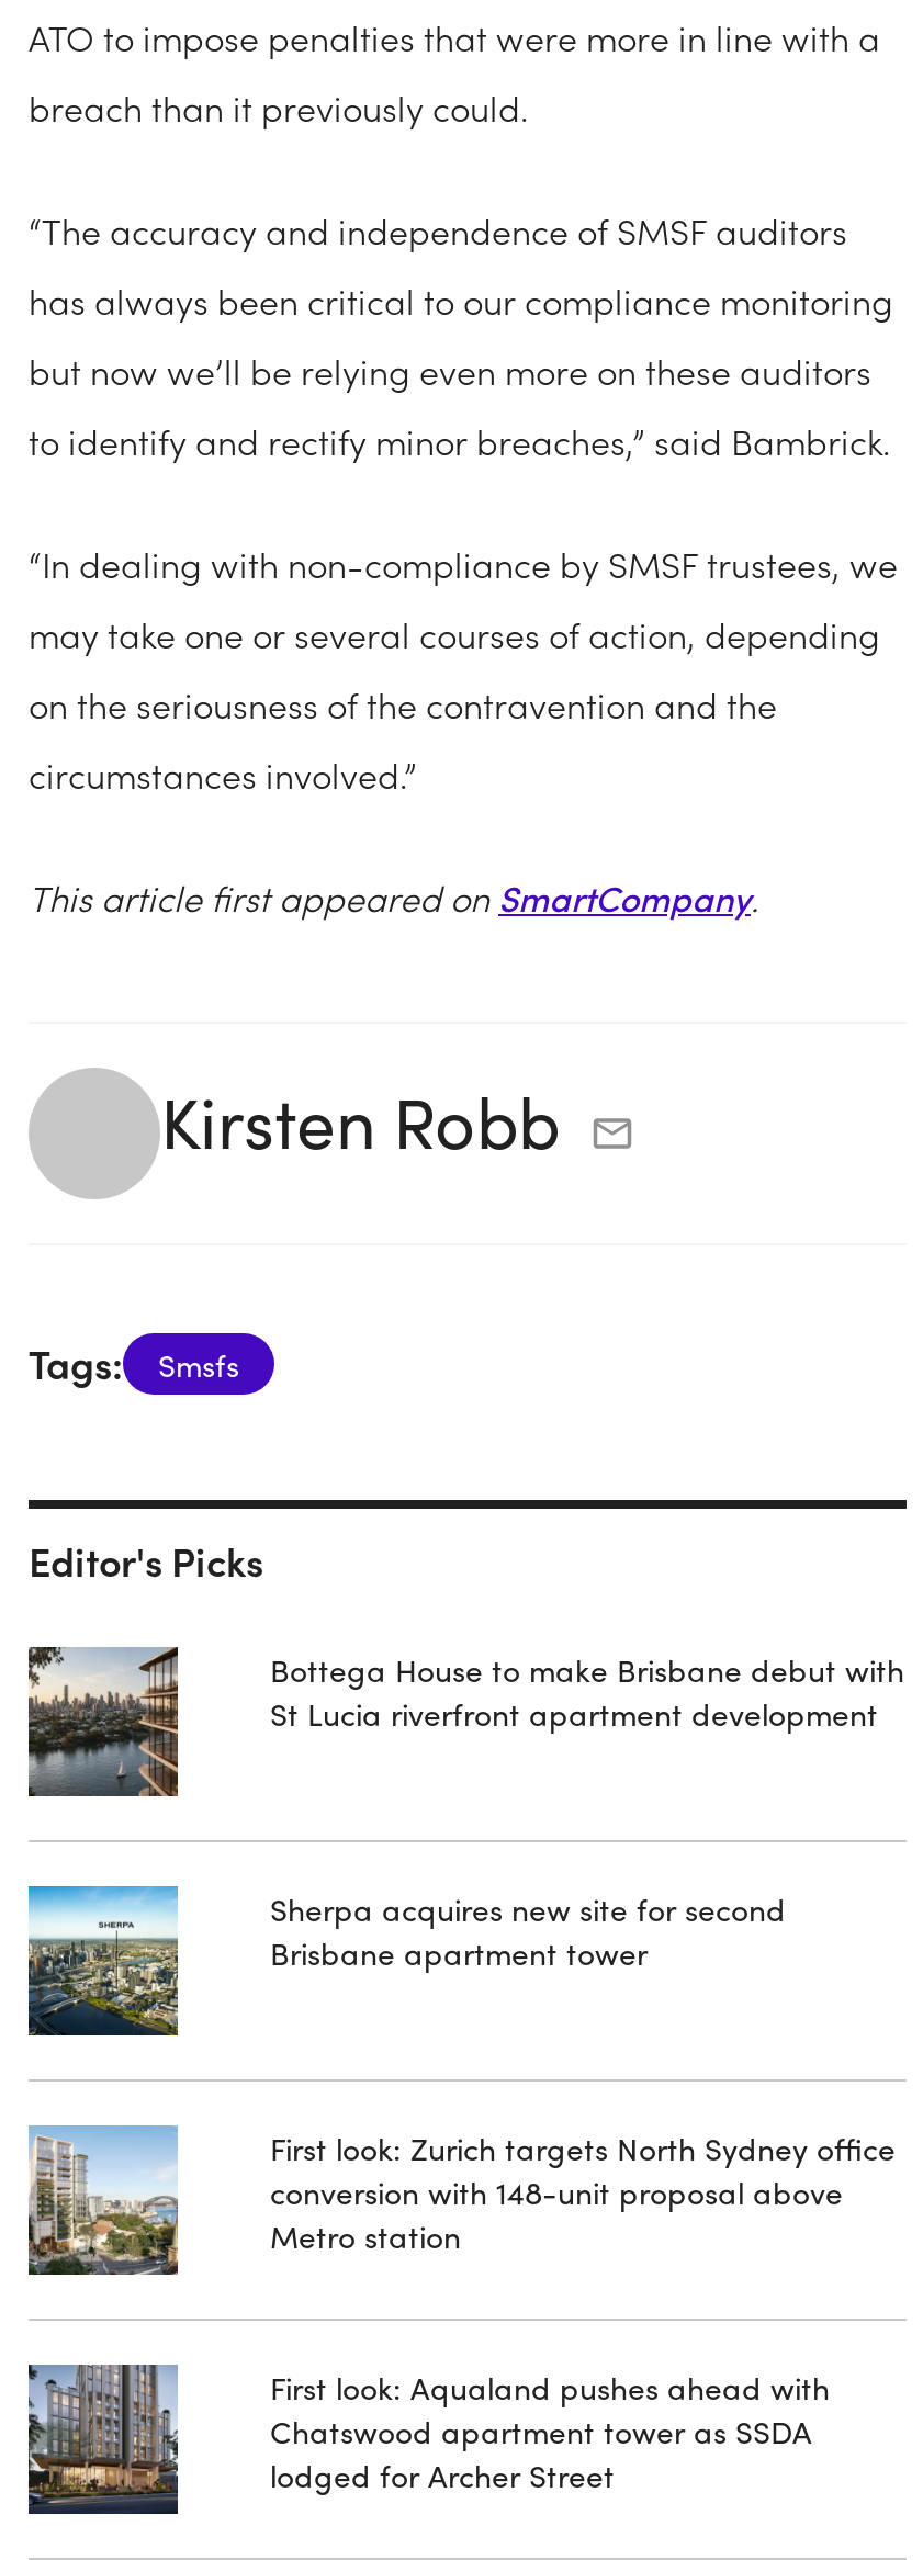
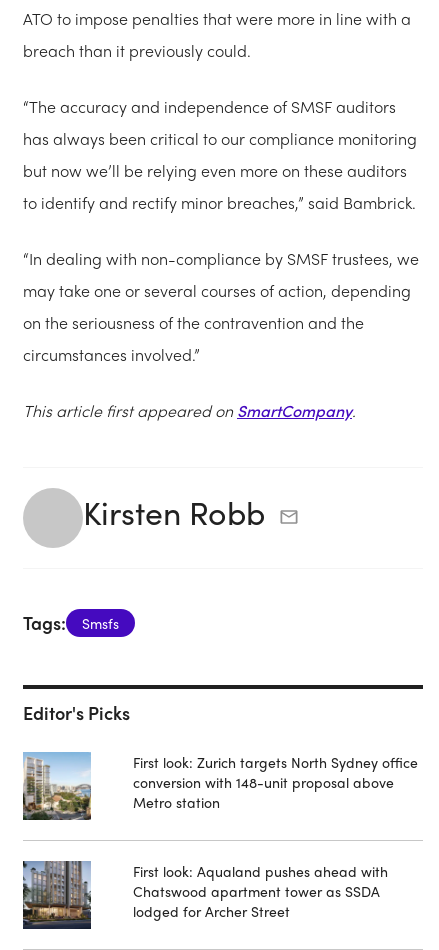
[26,1645,180,1796] [image] -> none
[270,1647,904,1735] Bottega House to make Brisbane debut with | St Lucia riverfront apartment development -> none
[26,1884,180,2035] [image] -> none
[270,1886,786,1974] Sherpa acquires new site for second | Brisbane apartment tower -> none

